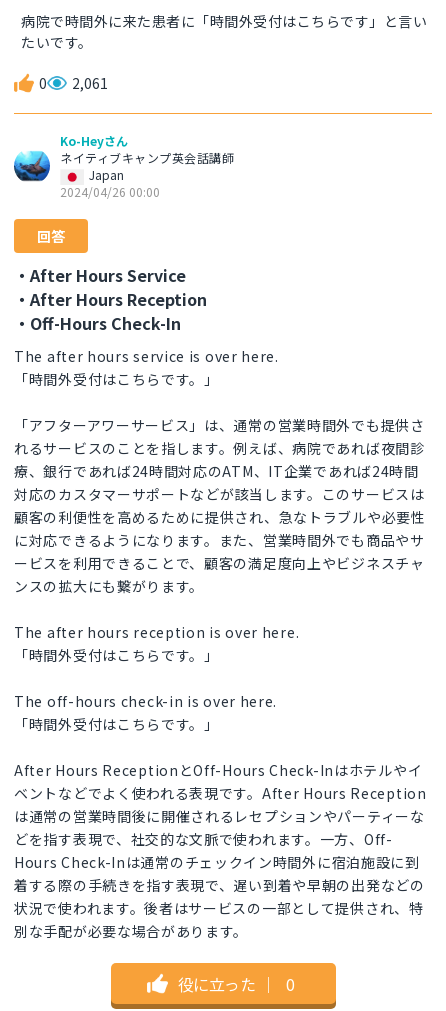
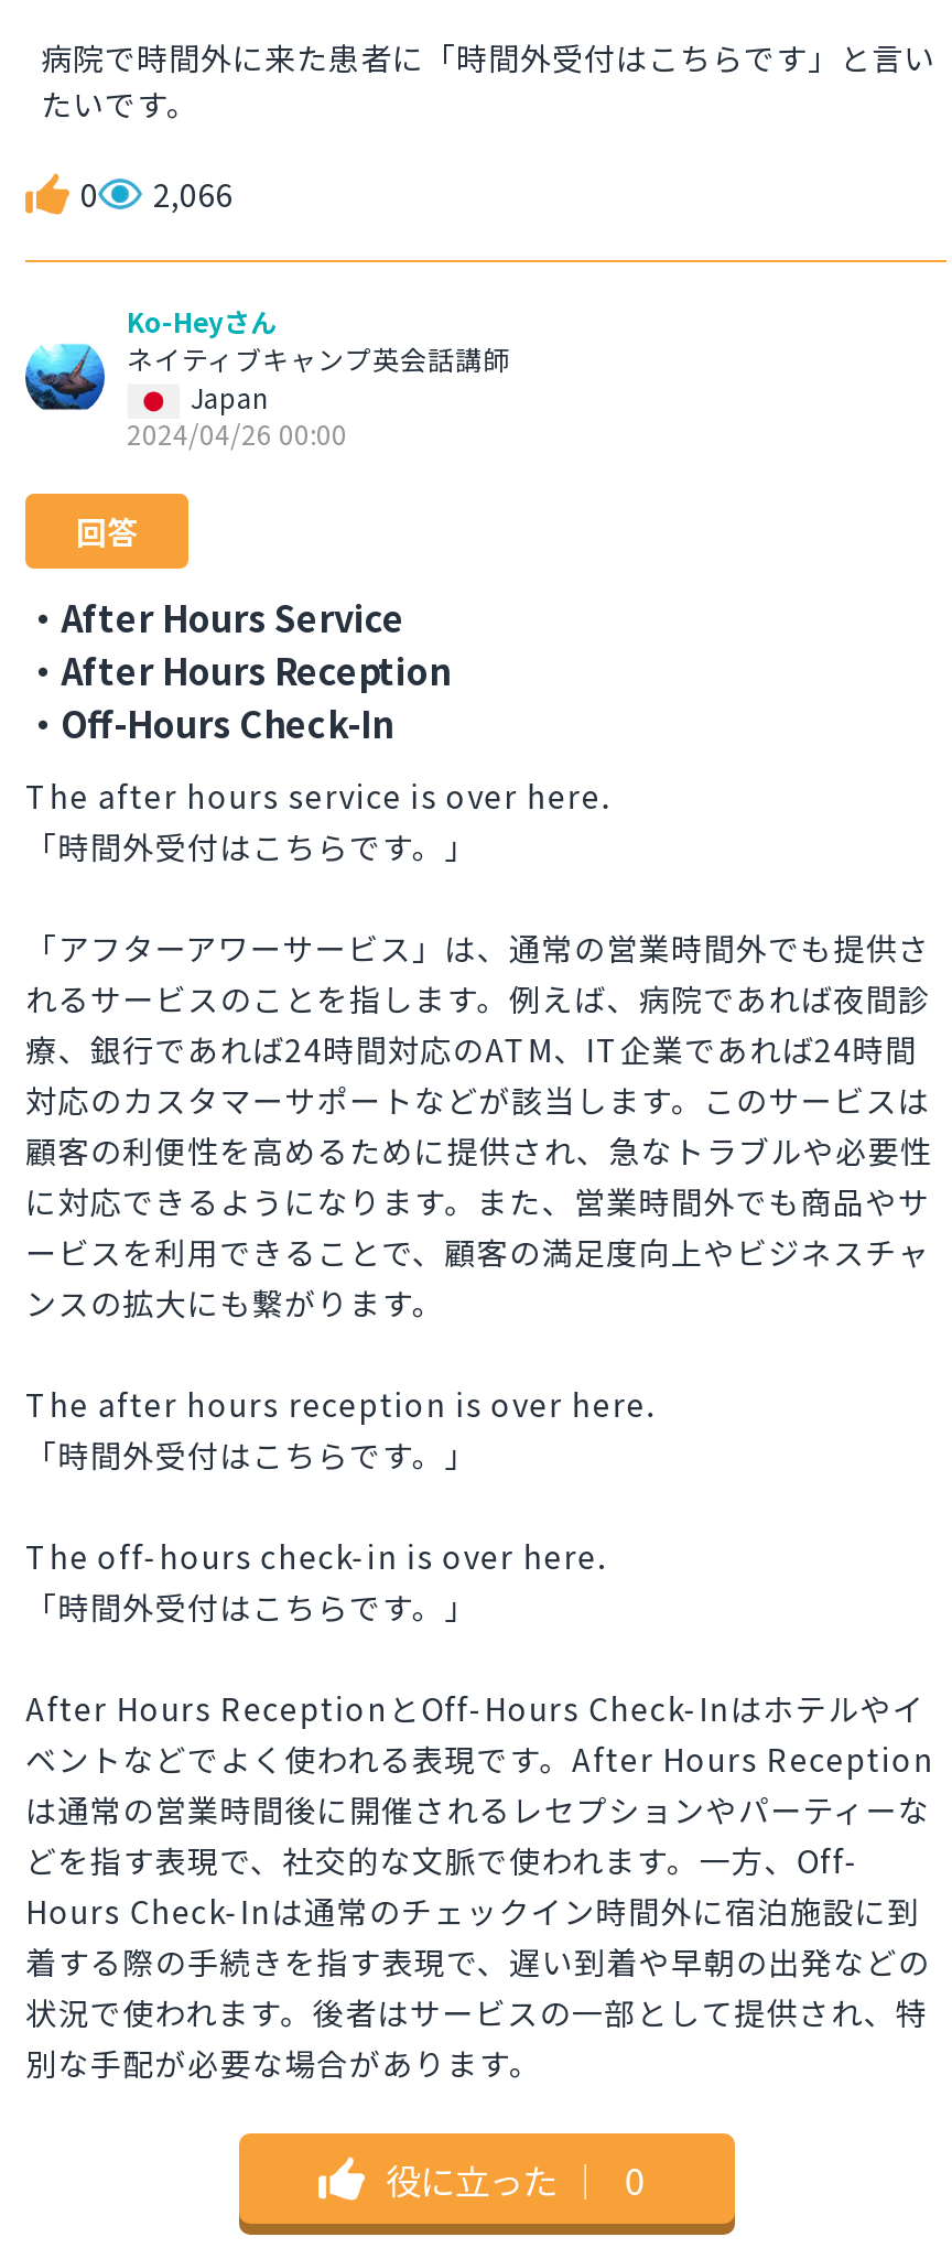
[39,73,108,93] 0 2,061 -> [80,173,232,217] 0 2,066

